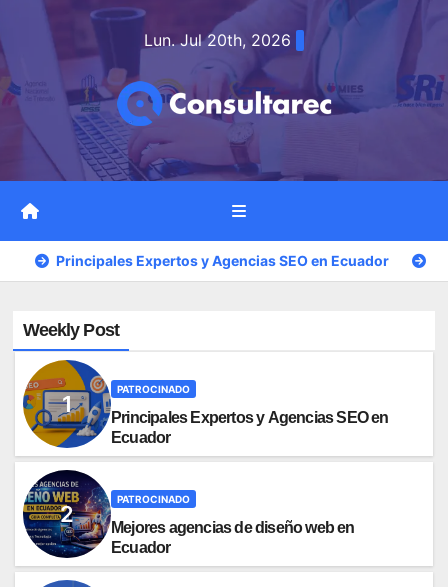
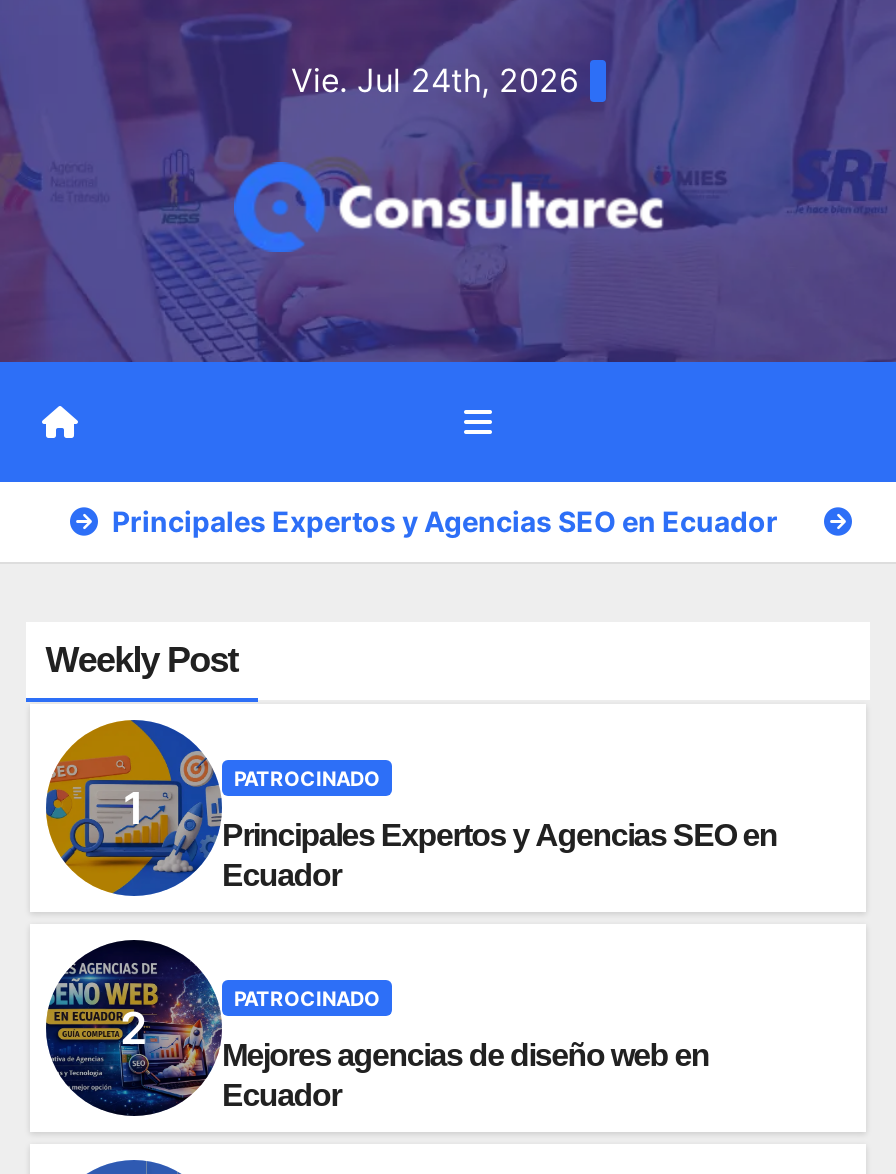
[144,30,291,50] Lun. Jul 20th, 2026 -> [291,60,579,100] Vie. Jul 24th, 2026

